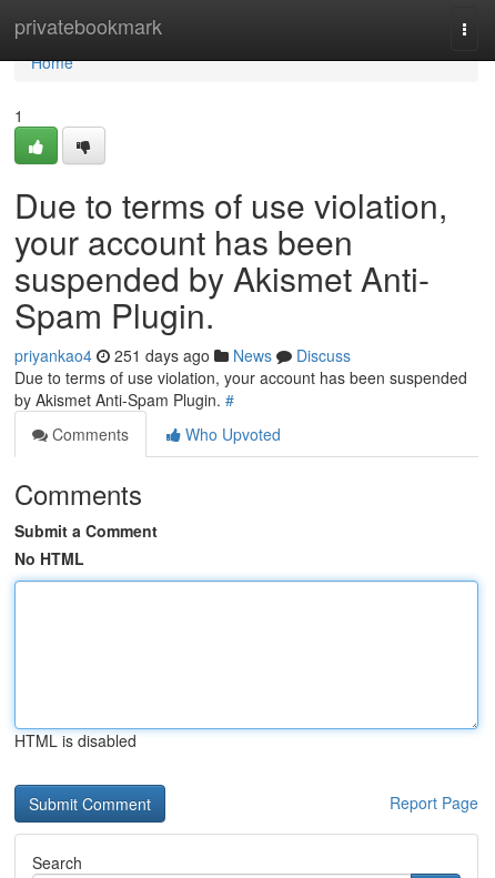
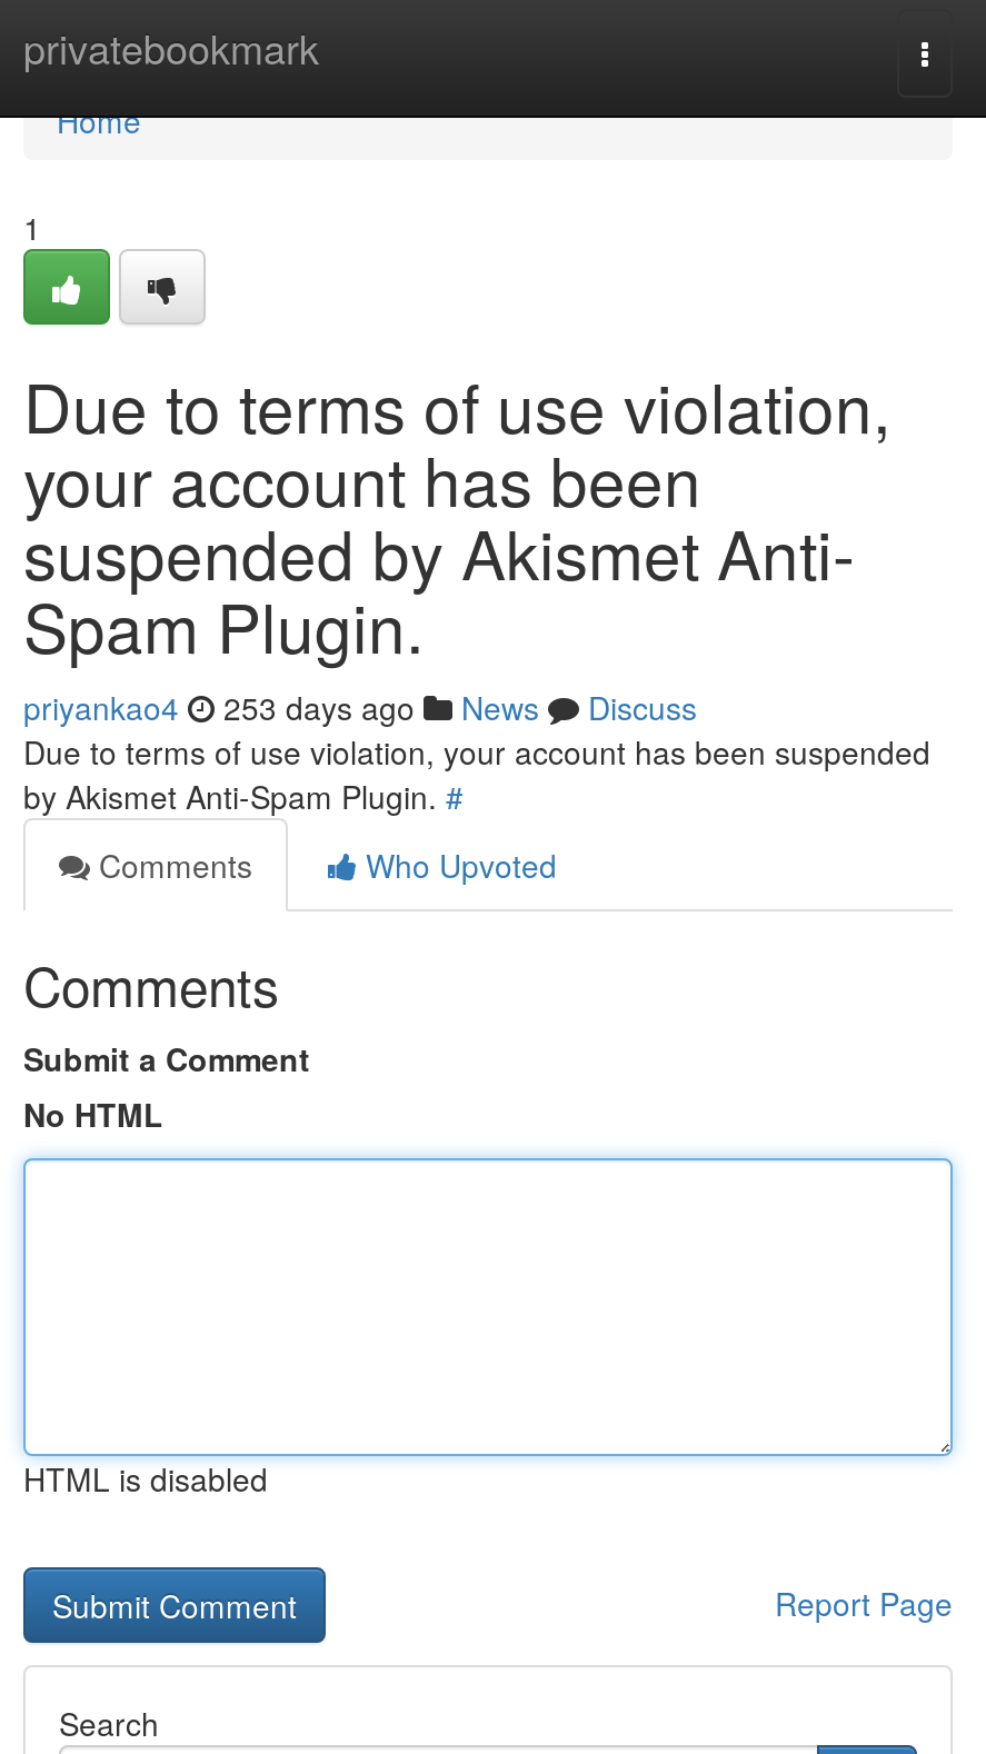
[14,344,351,366] priyankao4 251 days ago News Discuss -> [23,685,697,729] priyankao4 253 days ago News Discuss

